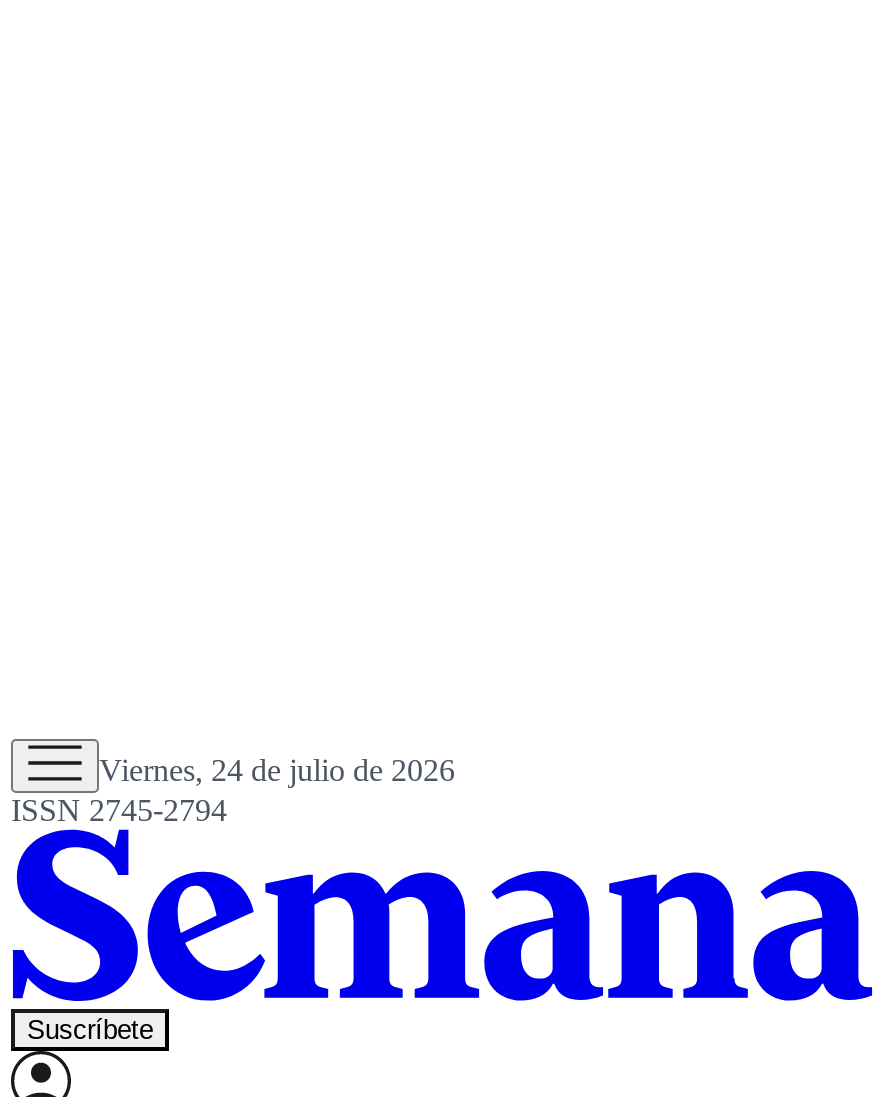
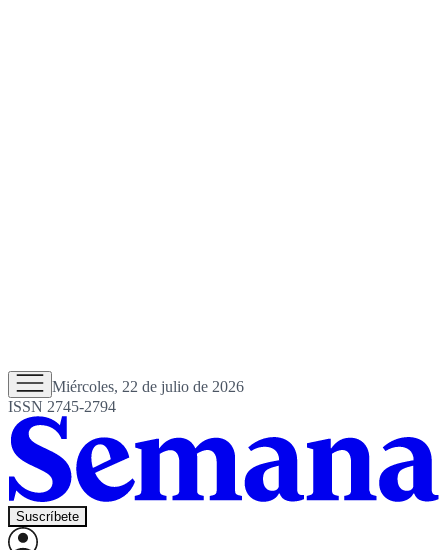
[99,753,455,787] Viernes, 24 de julio de 2026 -> [52,378,244,395] Miércoles, 22 de julio de 2026

